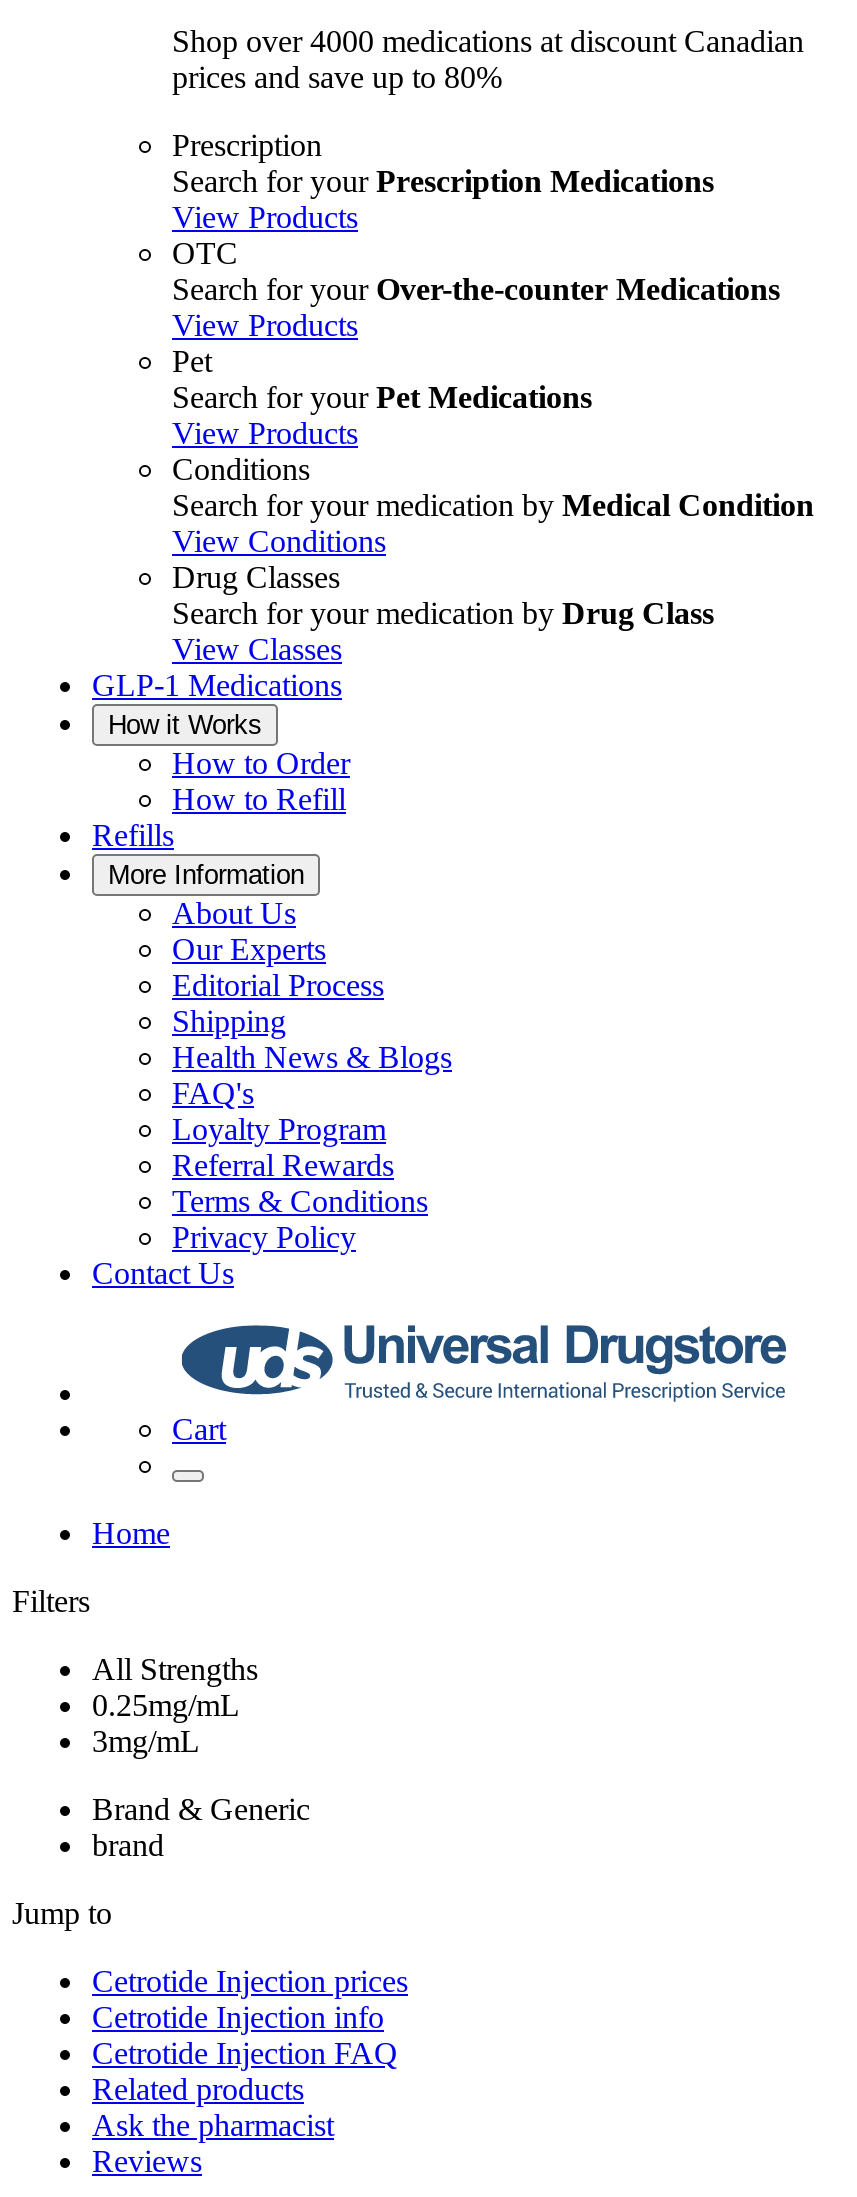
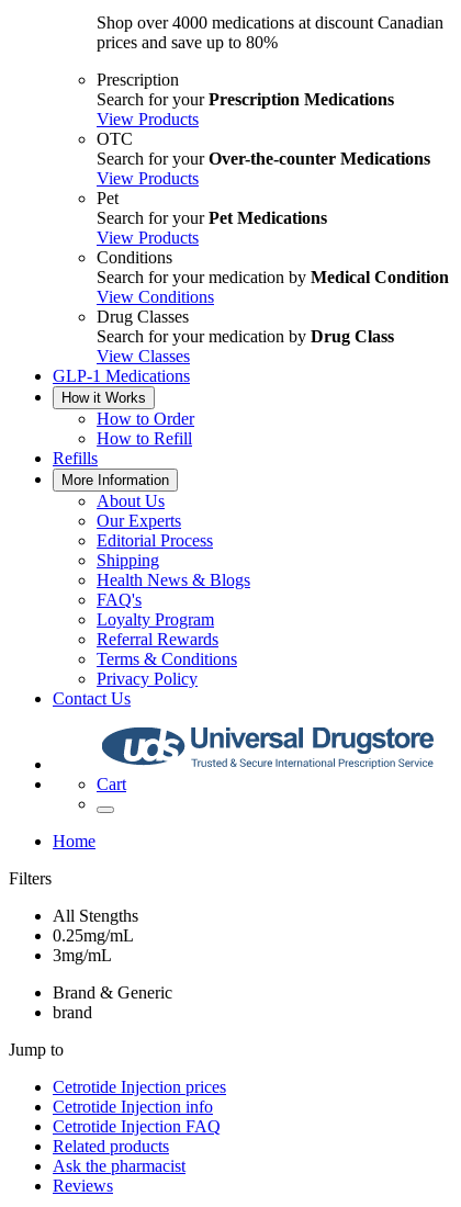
[92,1652,258,1686] All Strengths -> [53,906,138,925] All Stengths

